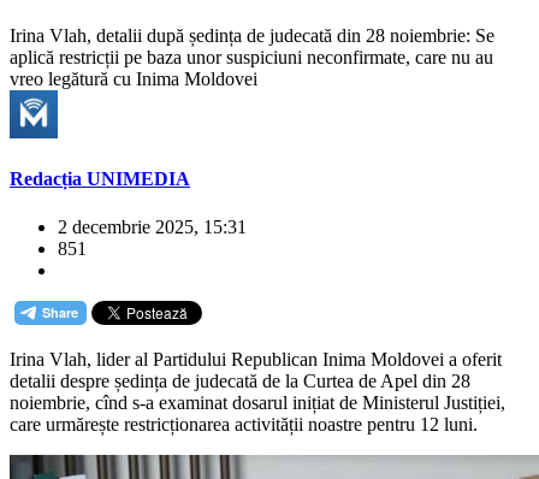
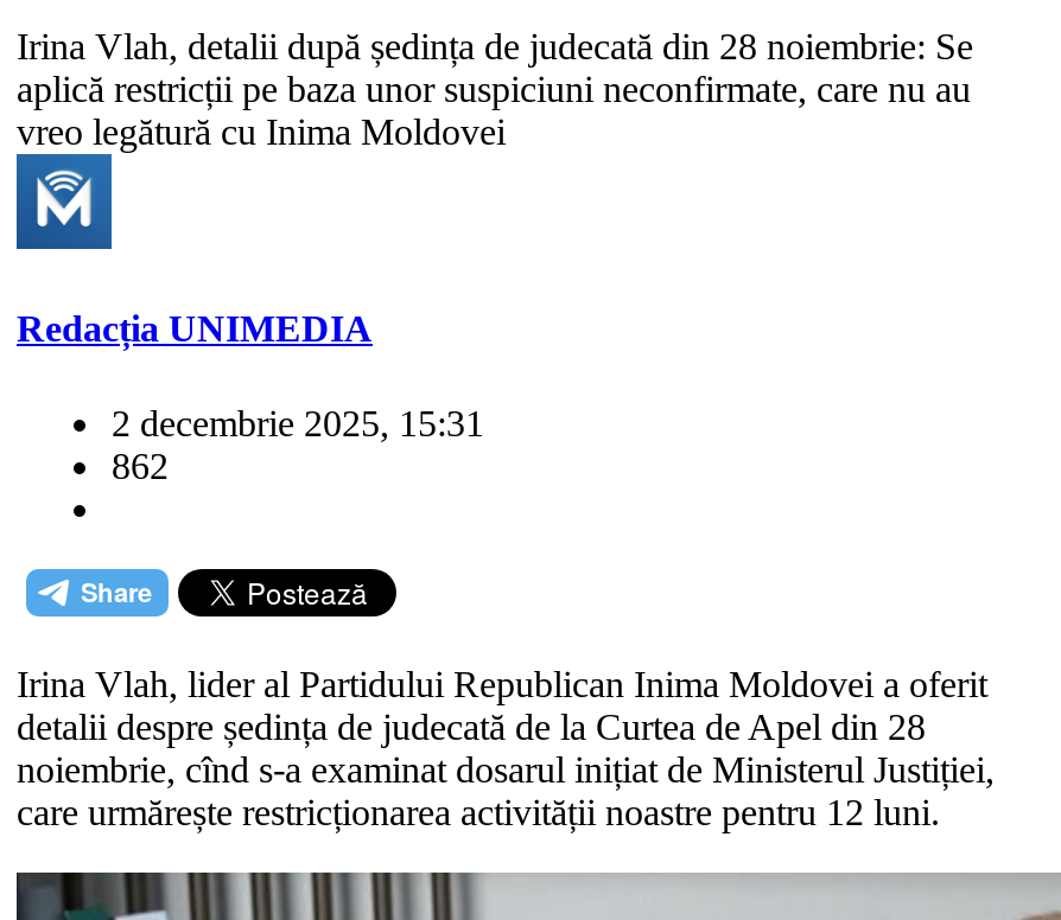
[58,238,87,258] 851 -> [112,445,169,485] 862

